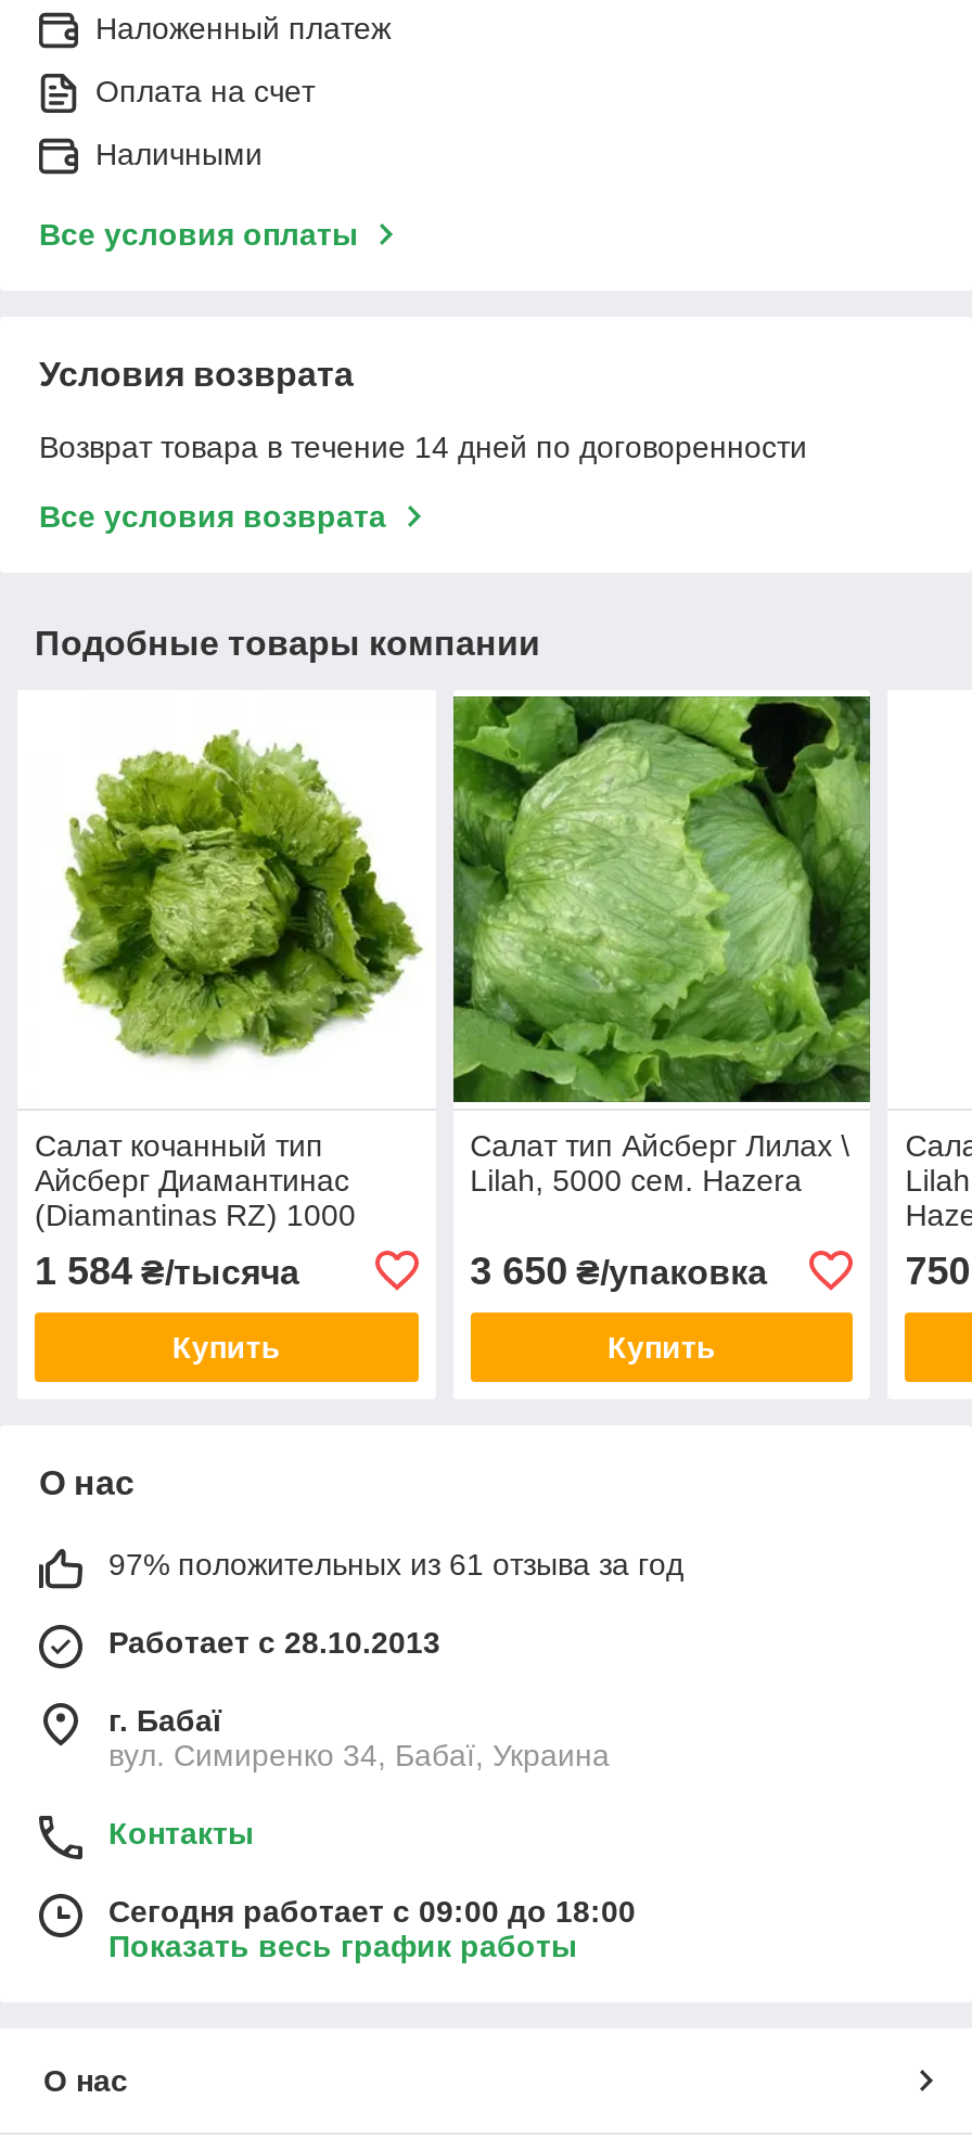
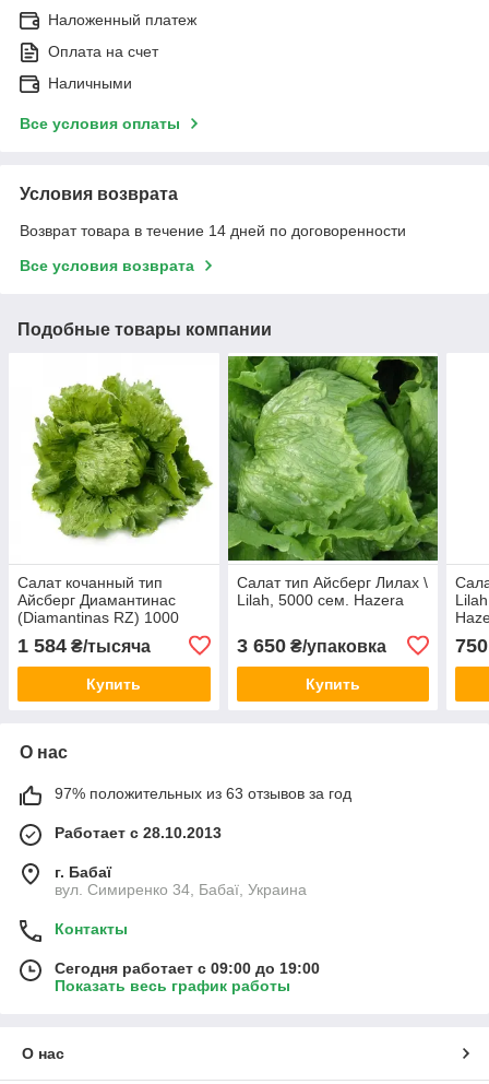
[108,1546,683,1581] 97% положительных из 61 отзыва за год -> [55,784,351,802] 97% положительных из 63 отзывов за год
[108,1894,636,1928] Сегодня работает с 09:00 до 18:00 -> [55,959,320,977] Сегодня работает с 09:00 до 19:00

